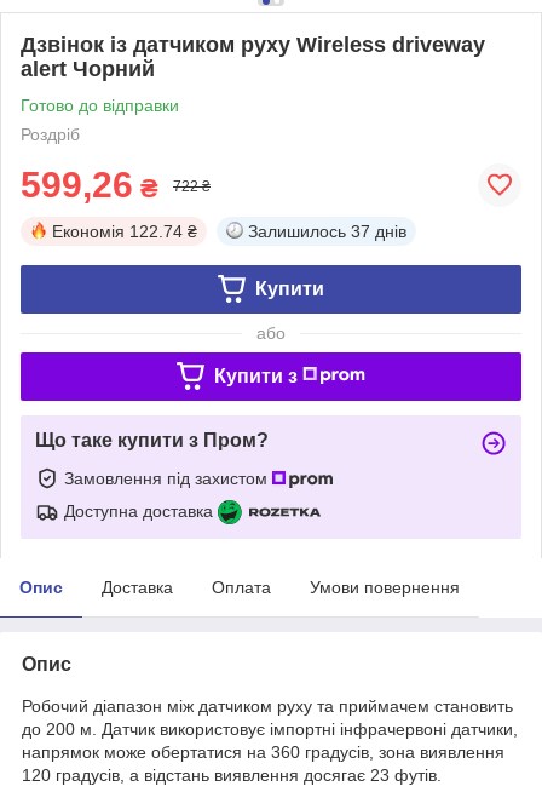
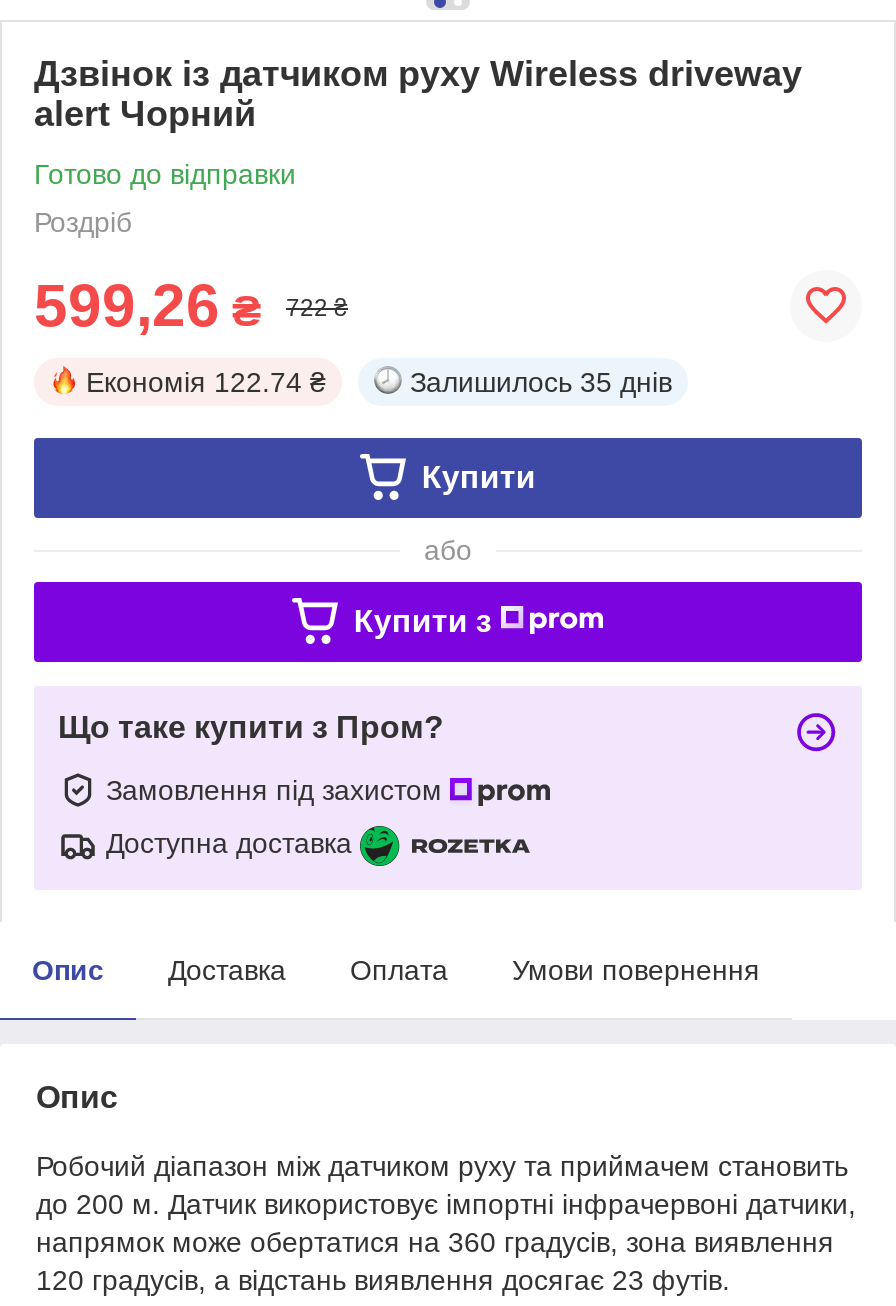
[248,221,406,241] Залишилось 37 днів -> [410,366,672,398] Залишилось 35 днів

